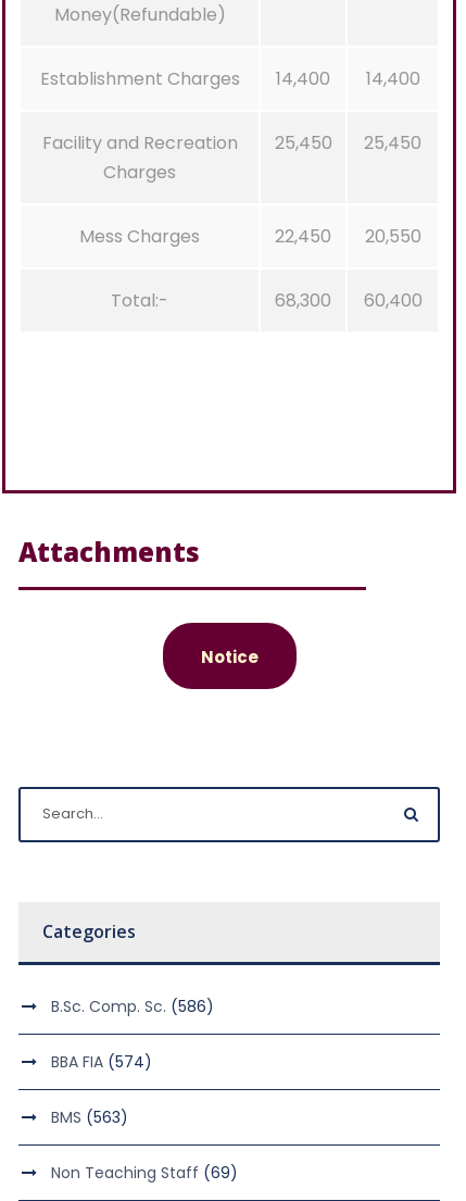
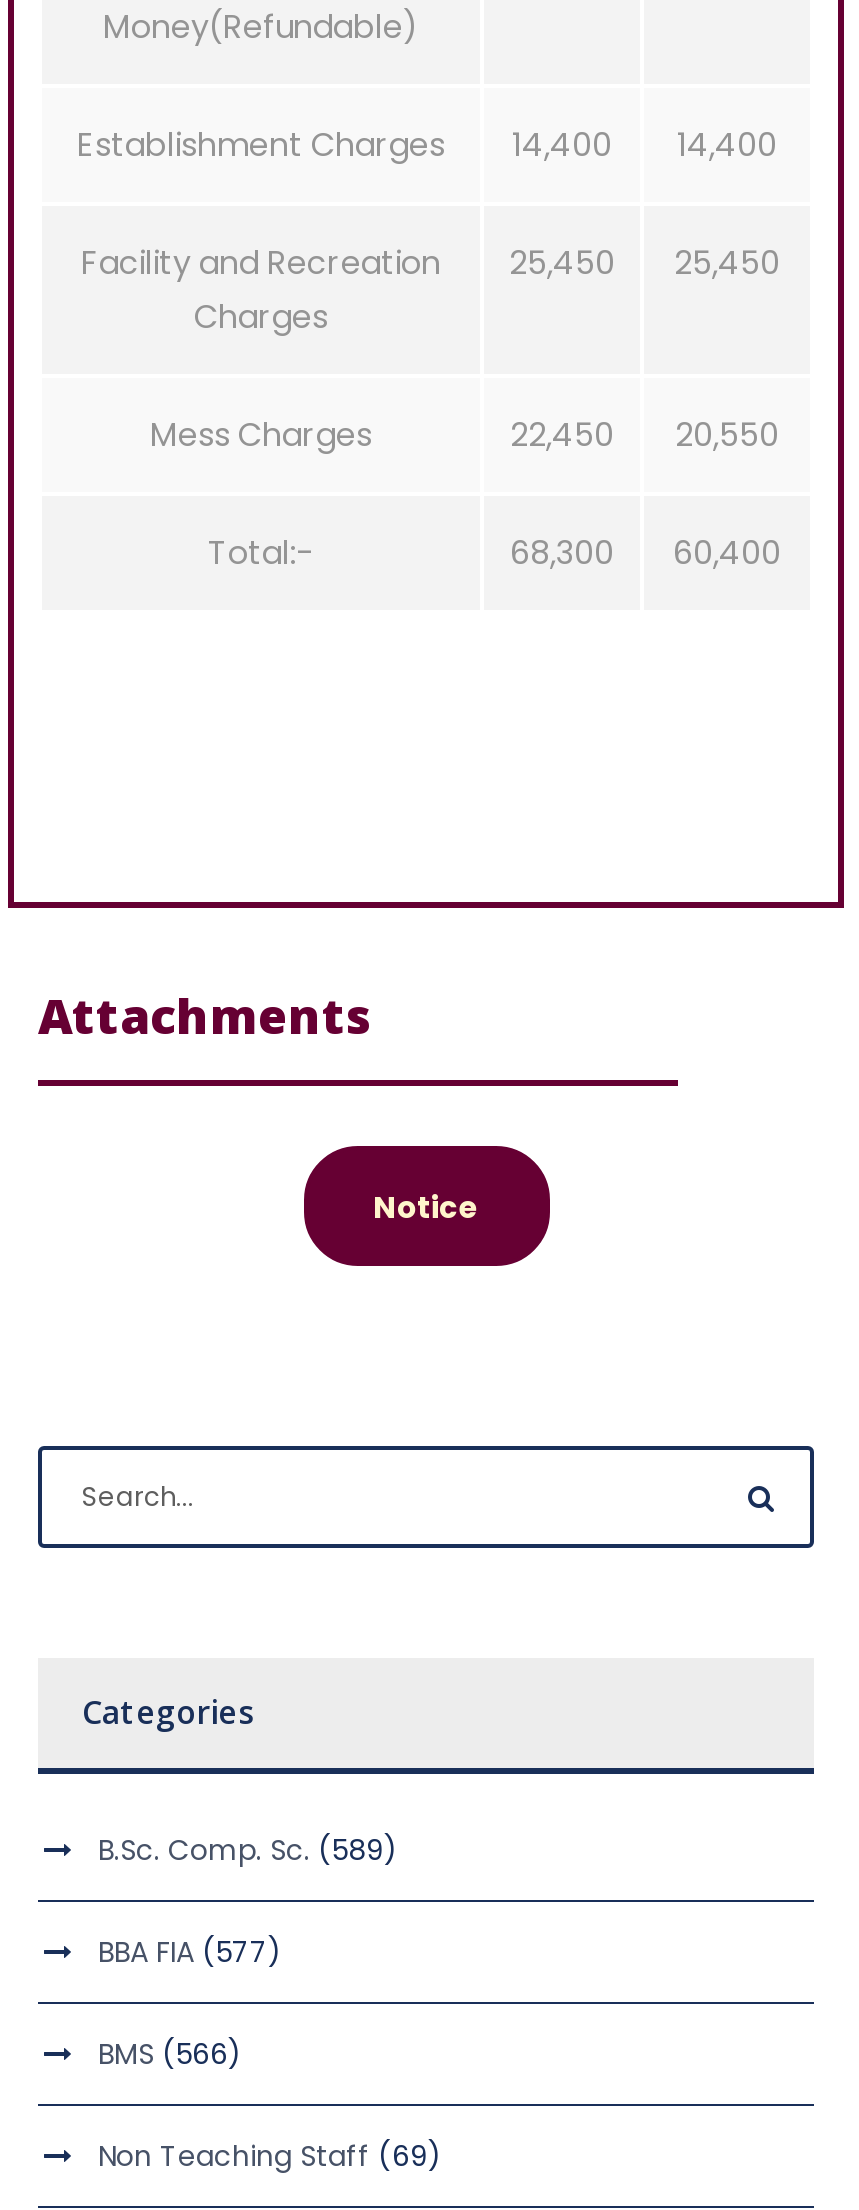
[51,995,214,1017] B.Sc. Comp. Sc. (586) -> [98,1831,398,1871] B.Sc. Comp. Sc. (589)
[51,1050,152,1072] BBA FIA (574) -> [98,1933,282,1973] BBA FIA (577)
[51,1106,128,1128] BMS (563) -> [98,2035,242,2075] BMS (566)

